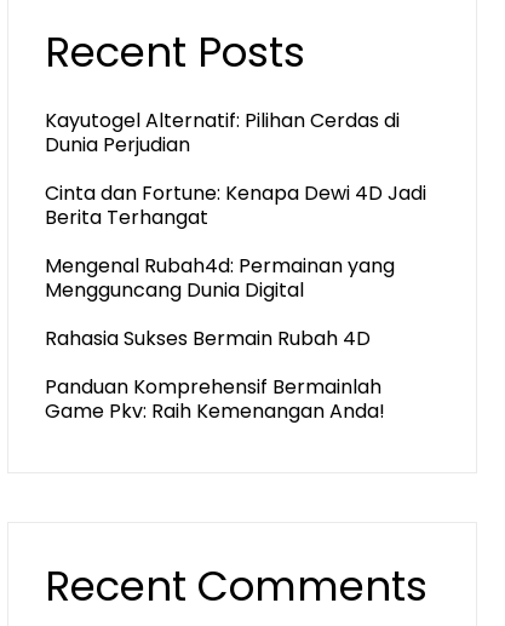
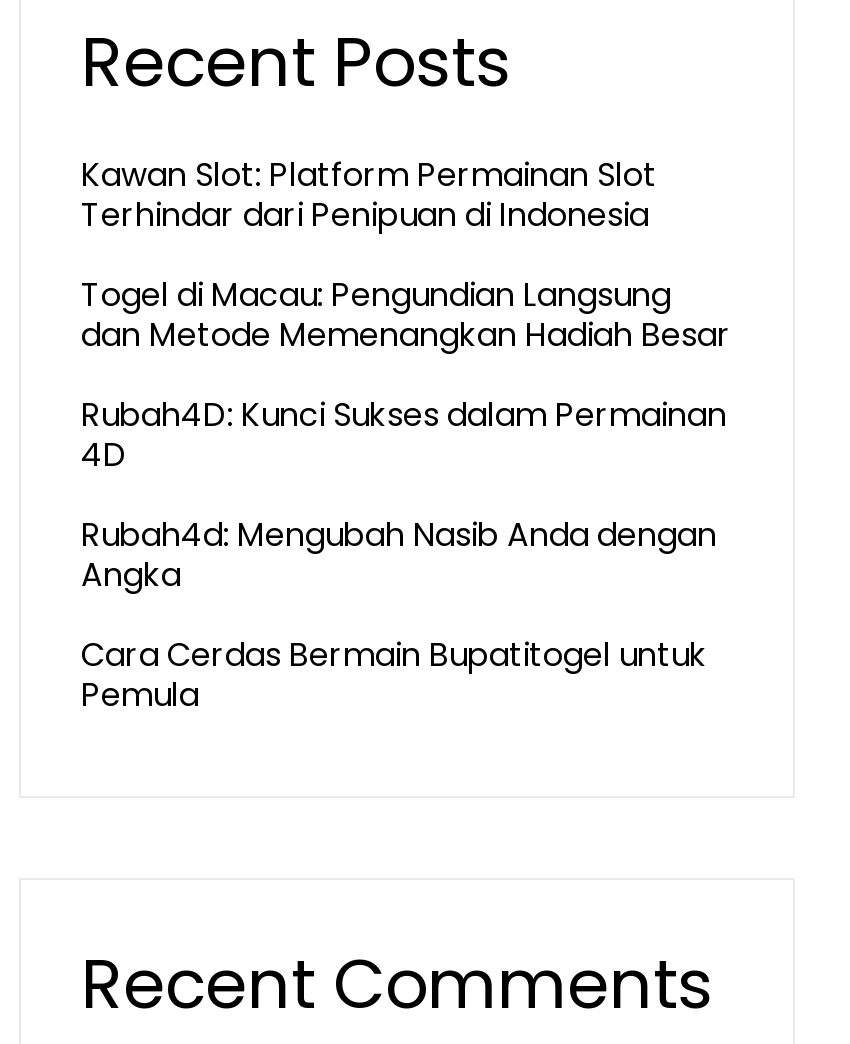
[45,107,400,159] Kayutogel Alternatif: Pilihan Cerdas di | Dunia Perjudian -> [81,152,657,238] Kawan Slot: Platform Permainan Slot | Terhindar dari Penipuan di Indonesia
[45,179,426,231] Cinta dan Fortune: Kenapa Dewi 4D Jadi | Berita Terhangat -> [81,272,731,358] Togel di Macau: Pengundian Langsung | dan Metode Memenangkan Hadiah Besar
[45,252,395,304] Mengenal Rubah4d: Permainan yang | Mengguncang Dunia Digital -> [81,392,727,478] Rubah4D: Kunci Sukses dalam Permainan | 4D
[45,325,371,352] Rahasia Sukses Bermain Rubah 4D -> [81,512,717,598] Rubah4d: Mengubah Nasib Anda dengan | Angka
[45,373,385,425] Panduan Komprehensif Bermainlah | Game Pkv: Raih Kemenangan Anda! -> [81,632,707,718] Cara Cerdas Bermain Bupatitogel untuk | Pemula

